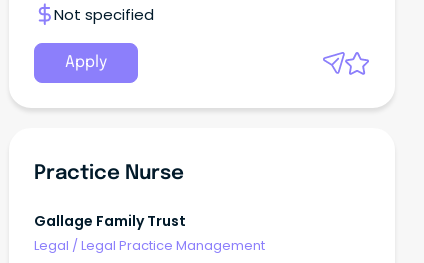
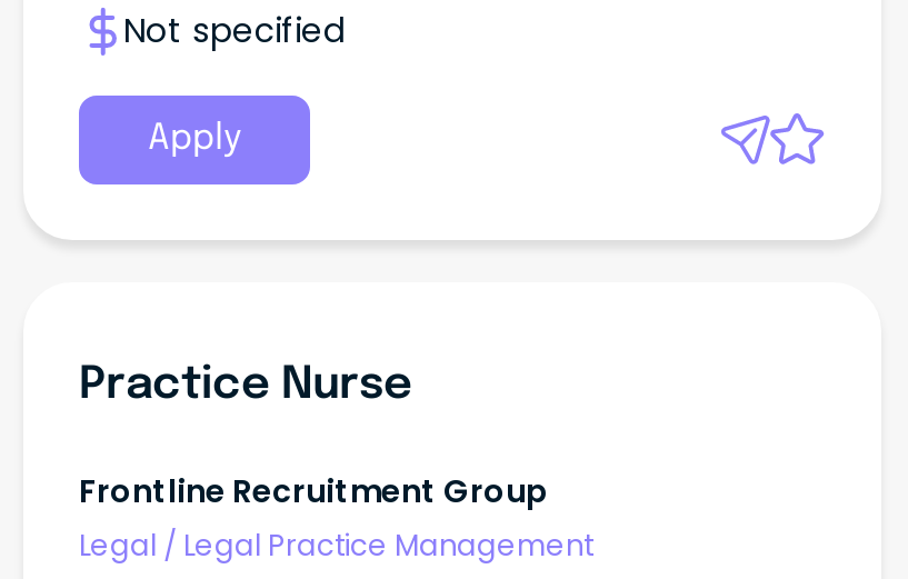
[34,211,186,231] Gallage Family Trust -> [79,470,548,514] Frontline Recruitment Group

